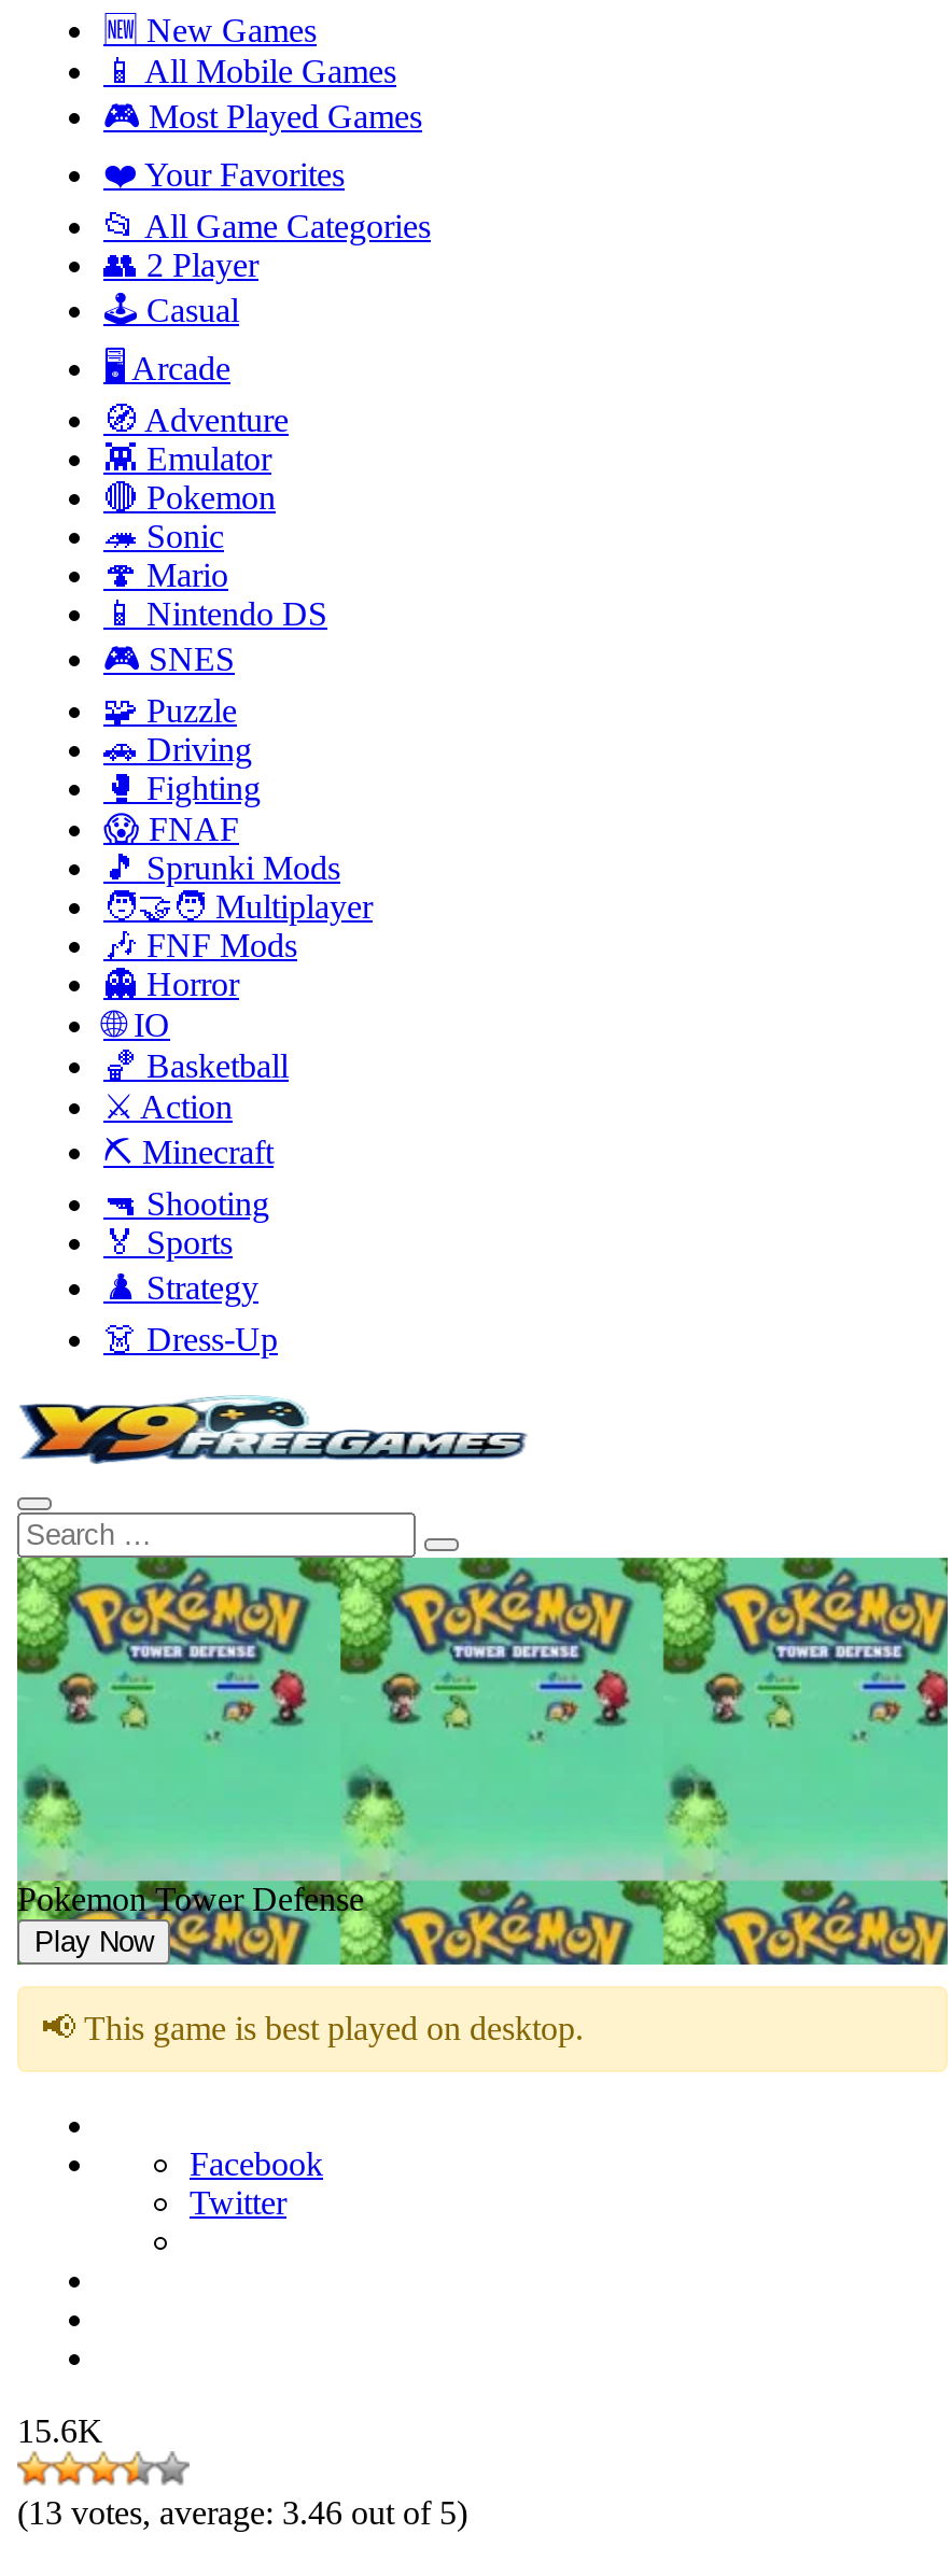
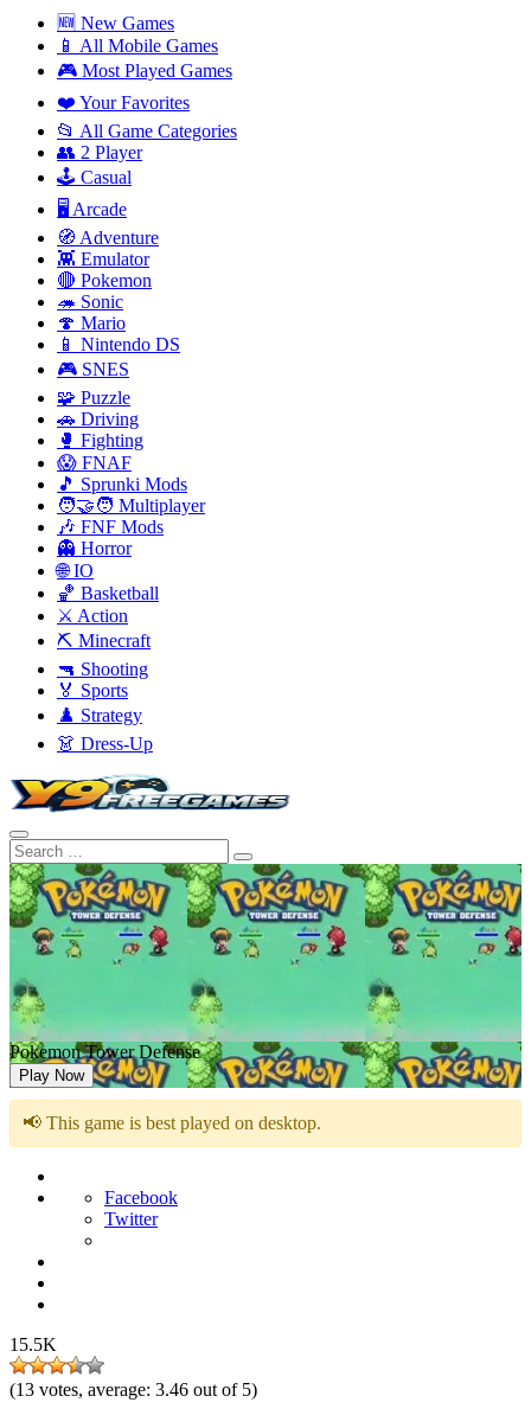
[17,2412,103,2449] 15.6K -> [9,1334,57,1355] 15.5K

